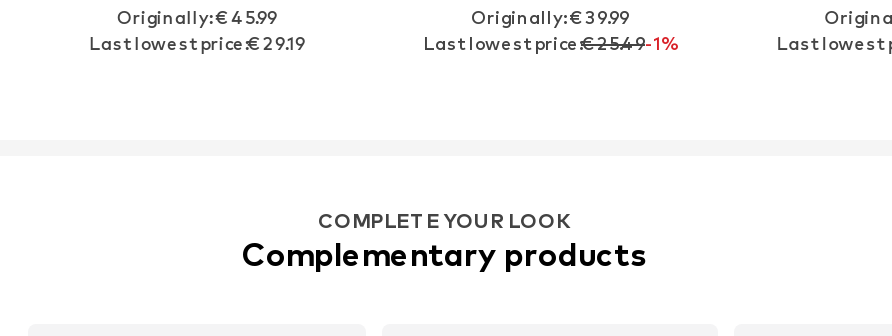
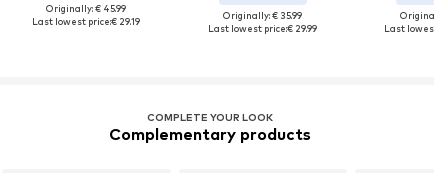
[423,5,677,53] Originally: € 39.99 | Last lowest price: € 25.49-1% -> [208,10,317,34] Originally: € 35.99 | Last lowest price:€ 29.99

